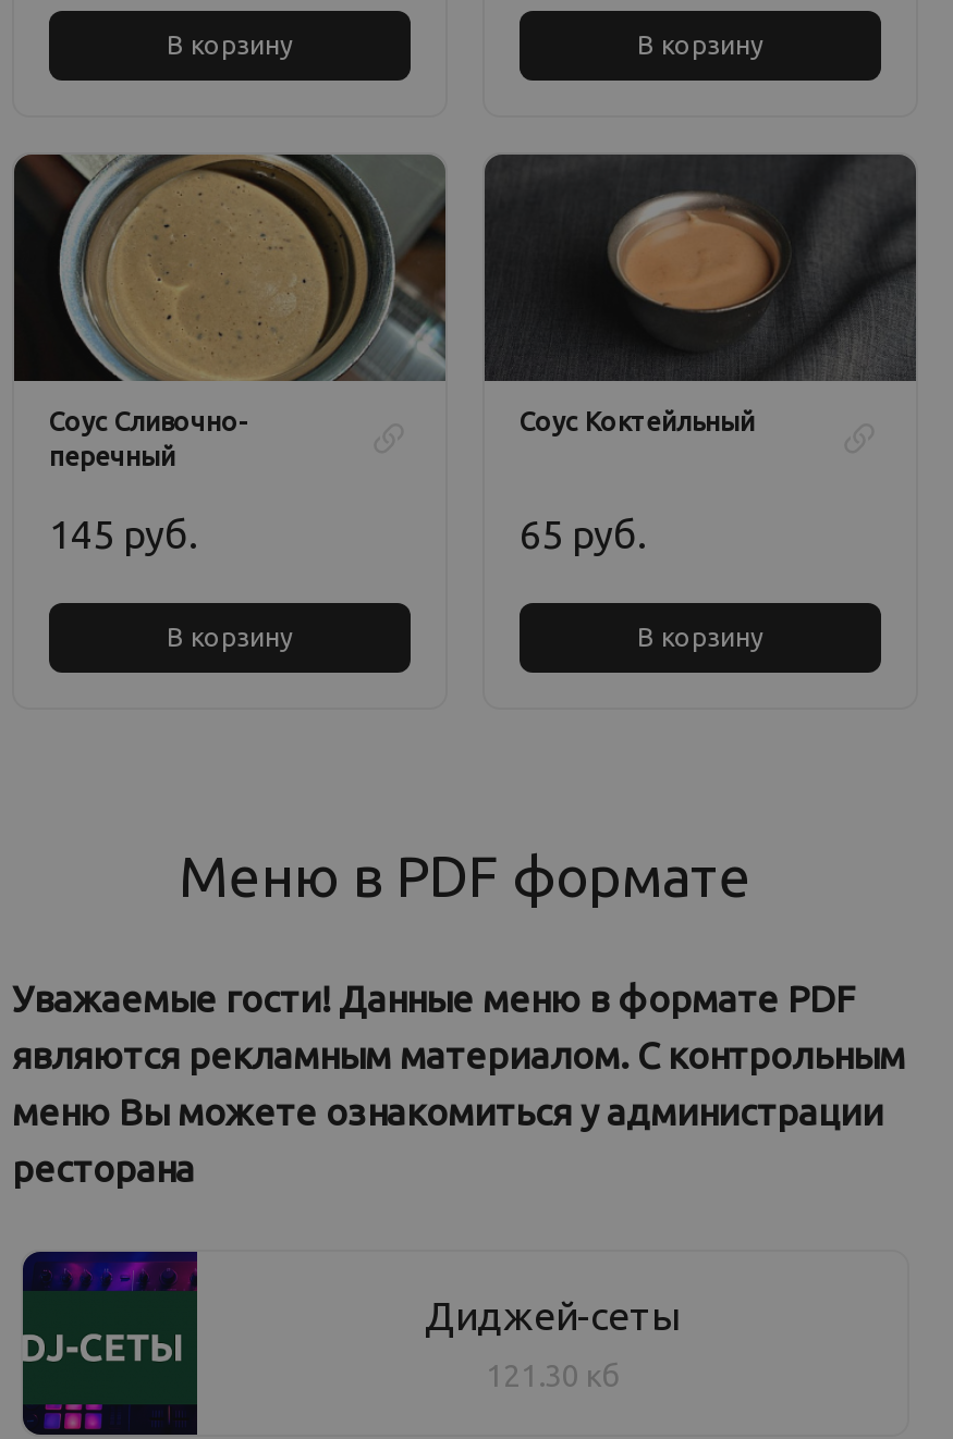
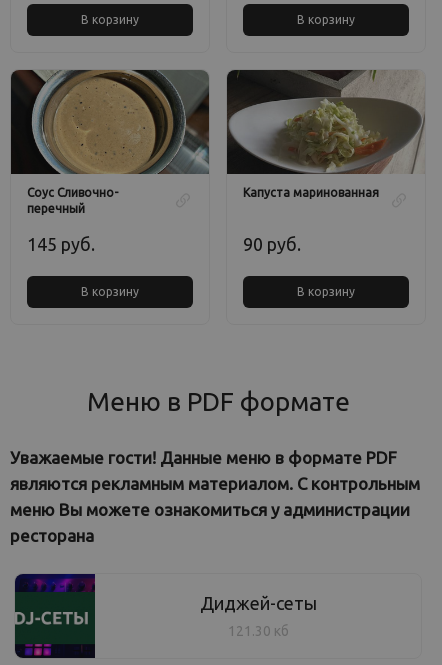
[485,152,918,436] [image] | Соус Коктейльный -> [227,69,425,199] [image] | Капуста маринованная
[520,512,646,556] 65 руб. -> [243,234,301,254] 90 руб.

